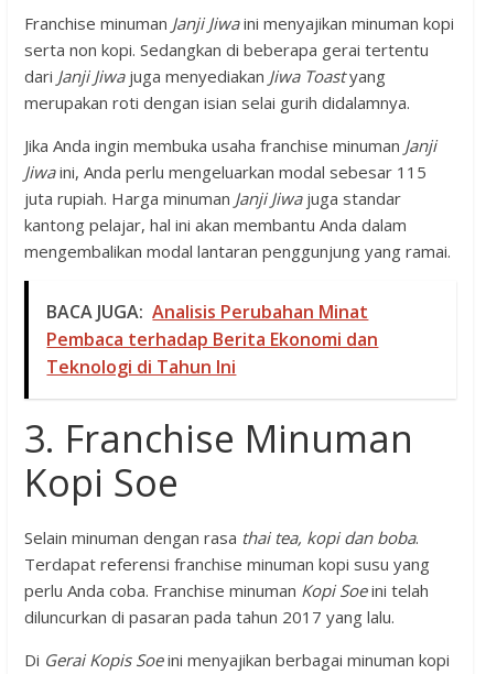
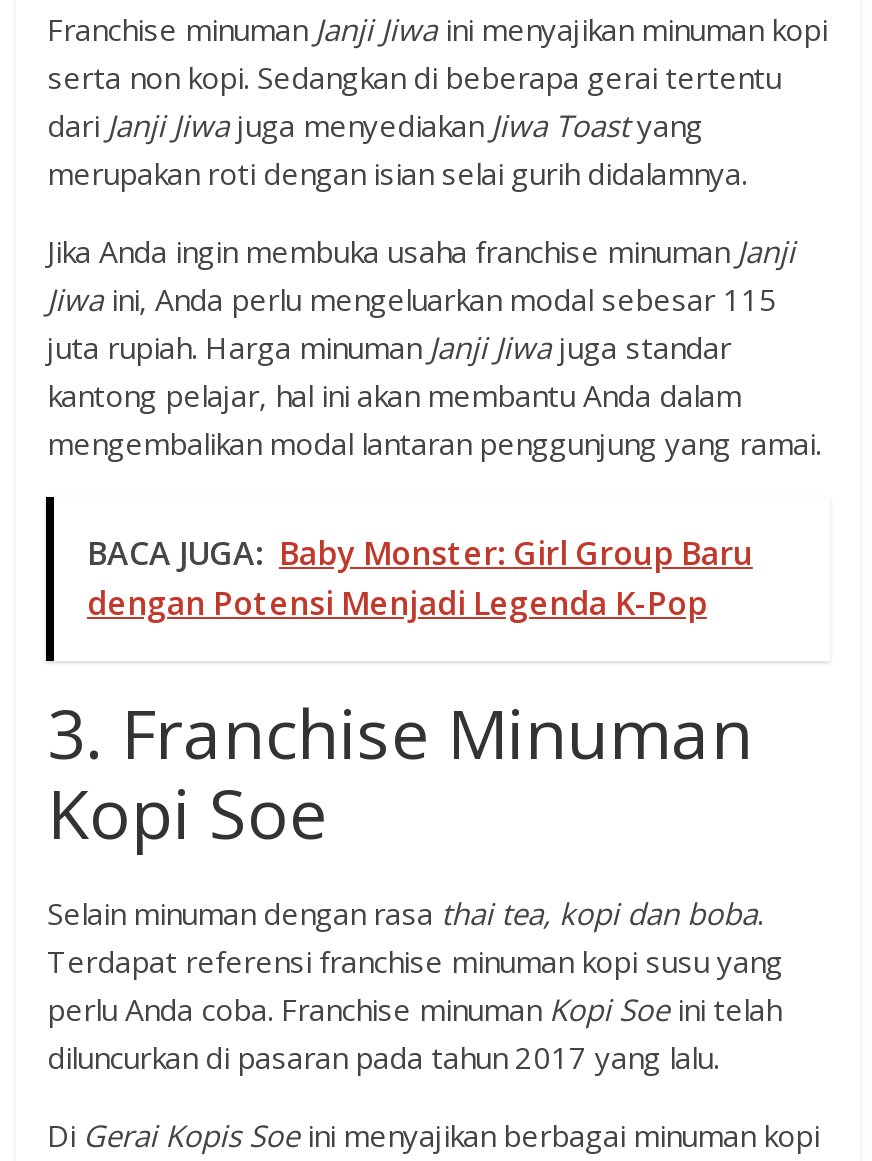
[47,299,378,379] BACA JUGA: Analisis Perubahan Minat | Pembaca terhadap Berita Ekonomi dan | Teknologi di Tahun Ini -> [87,530,753,624] BACA JUGA: Baby Monster: Girl Group Baru | dengan Potensi Menjadi Legenda K-Pop

